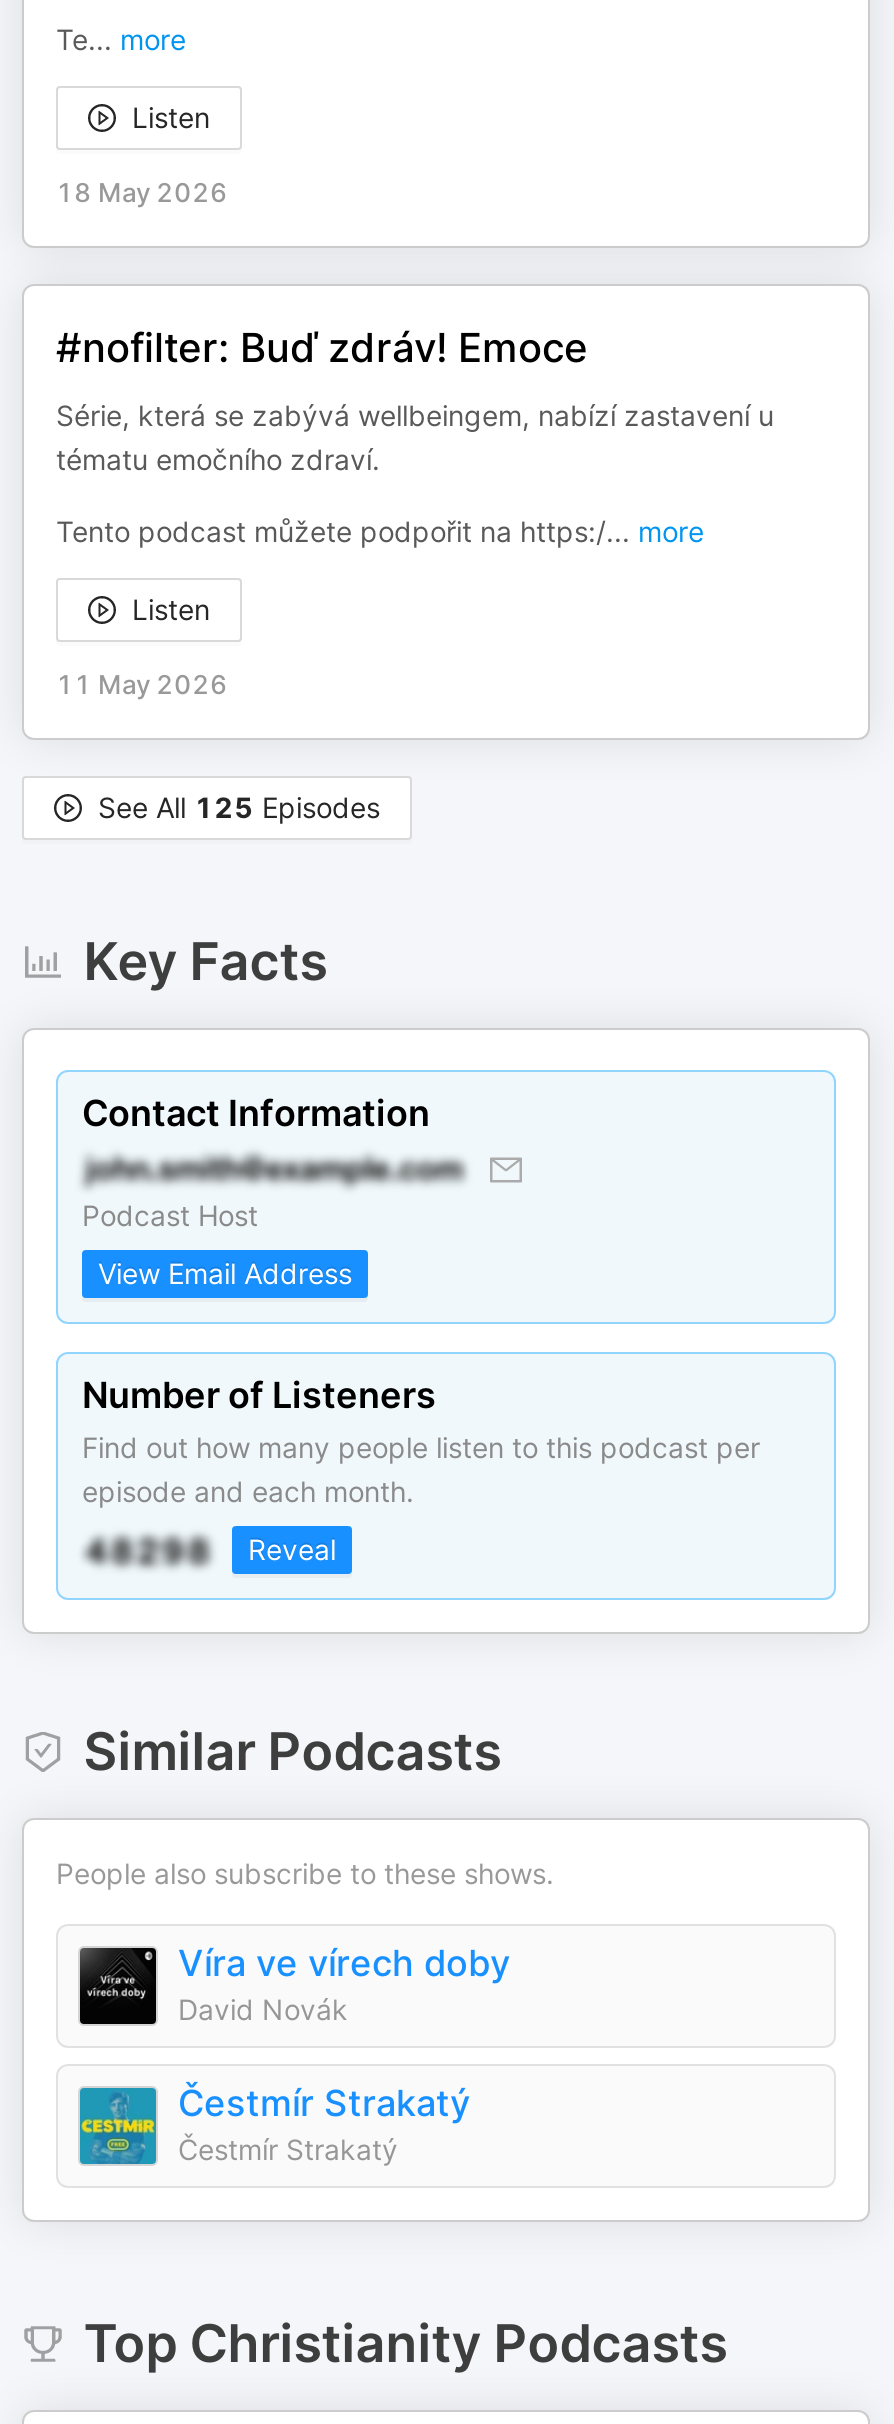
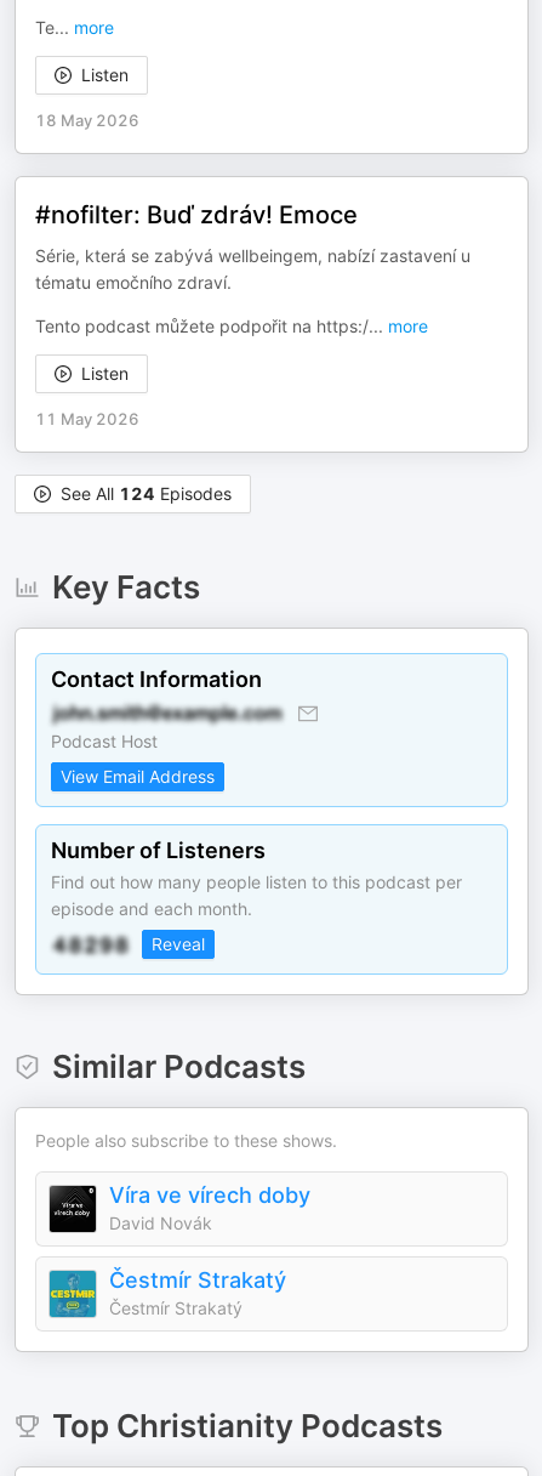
[98,790,380,824] See All 125 Episodes -> [61,483,232,504] See All 124 Episodes

